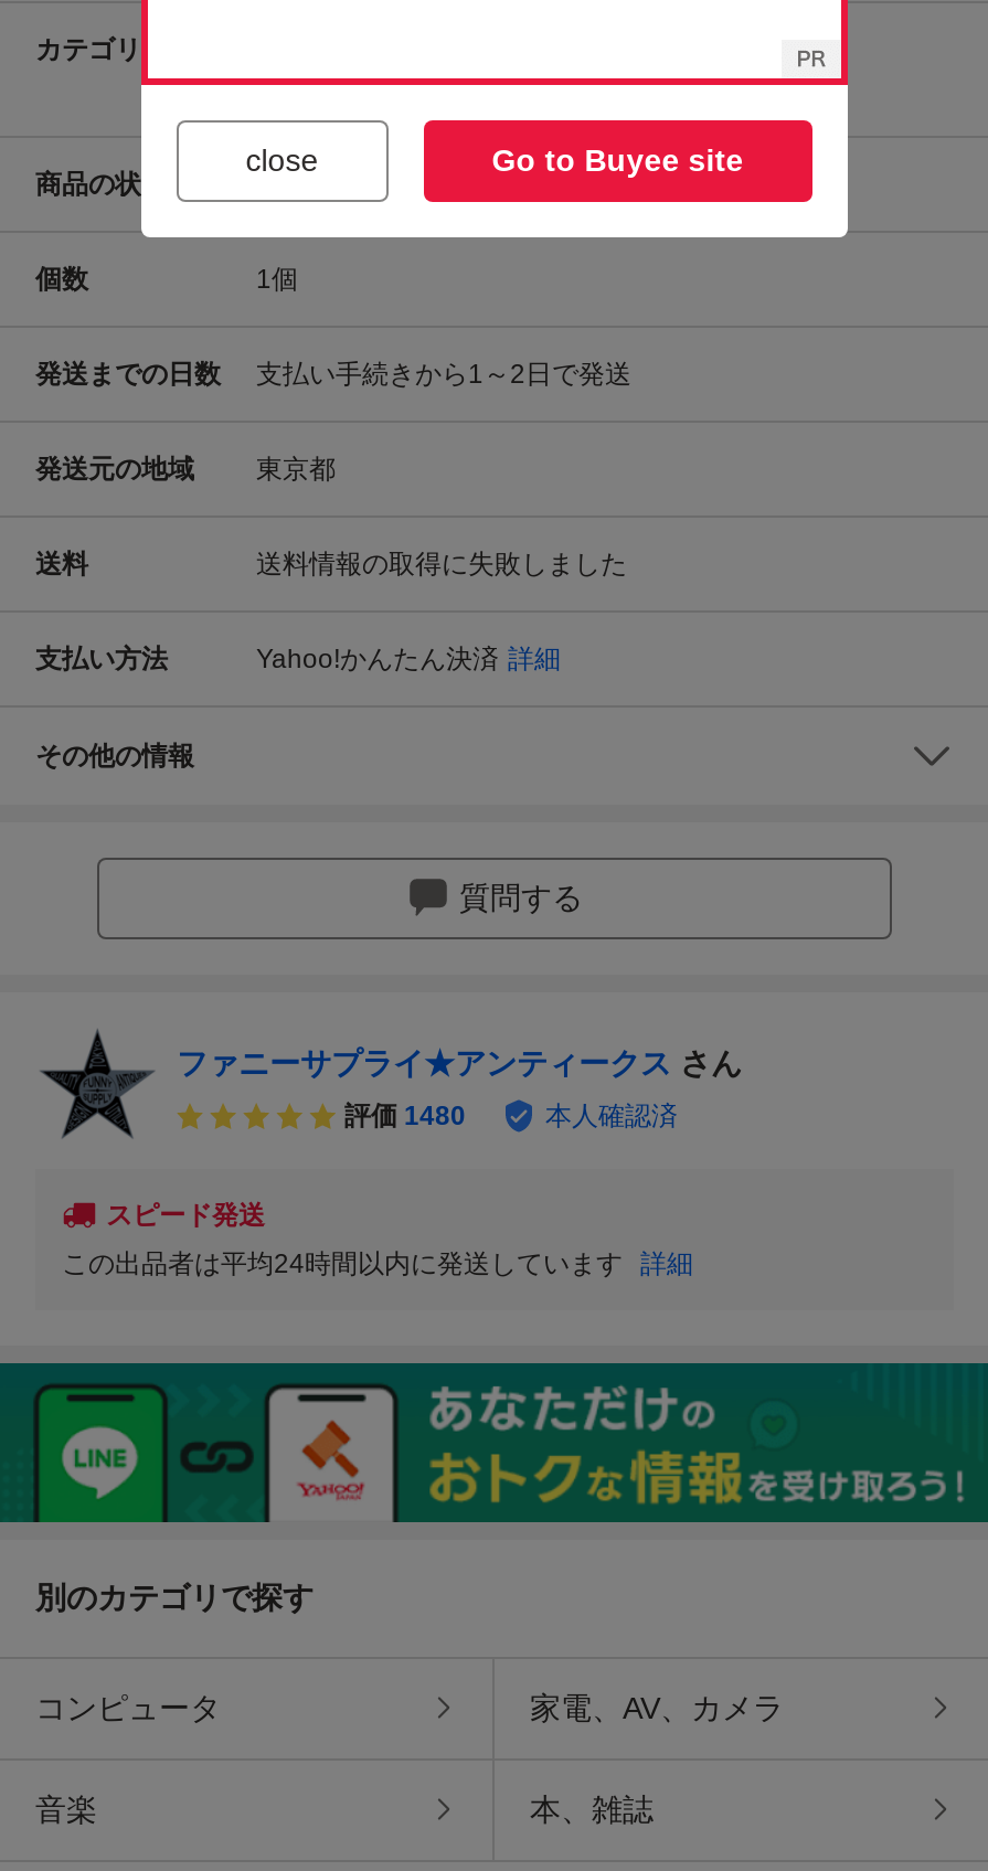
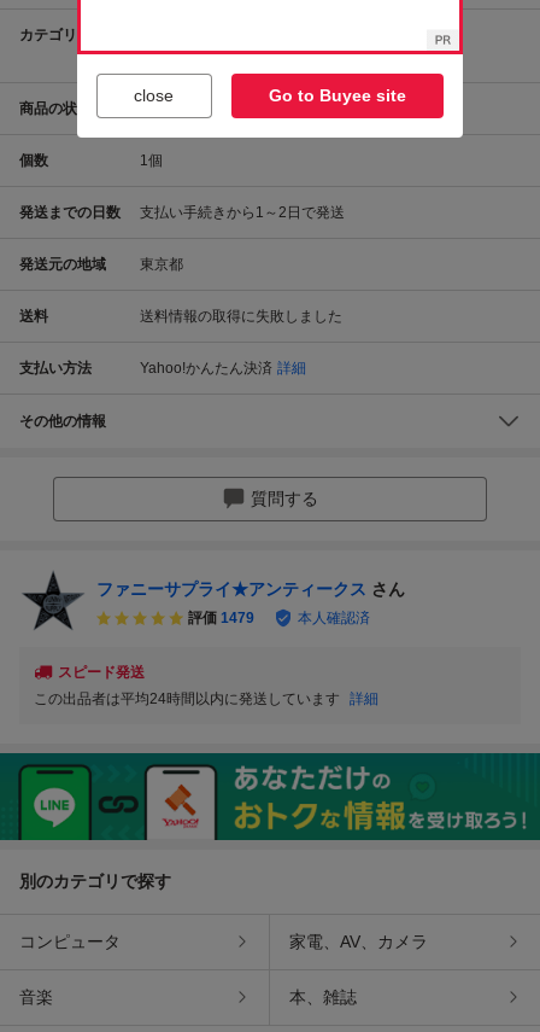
[344,1101,466,1132] 評価 1480 -> [188,610,254,627] 評価 1479

